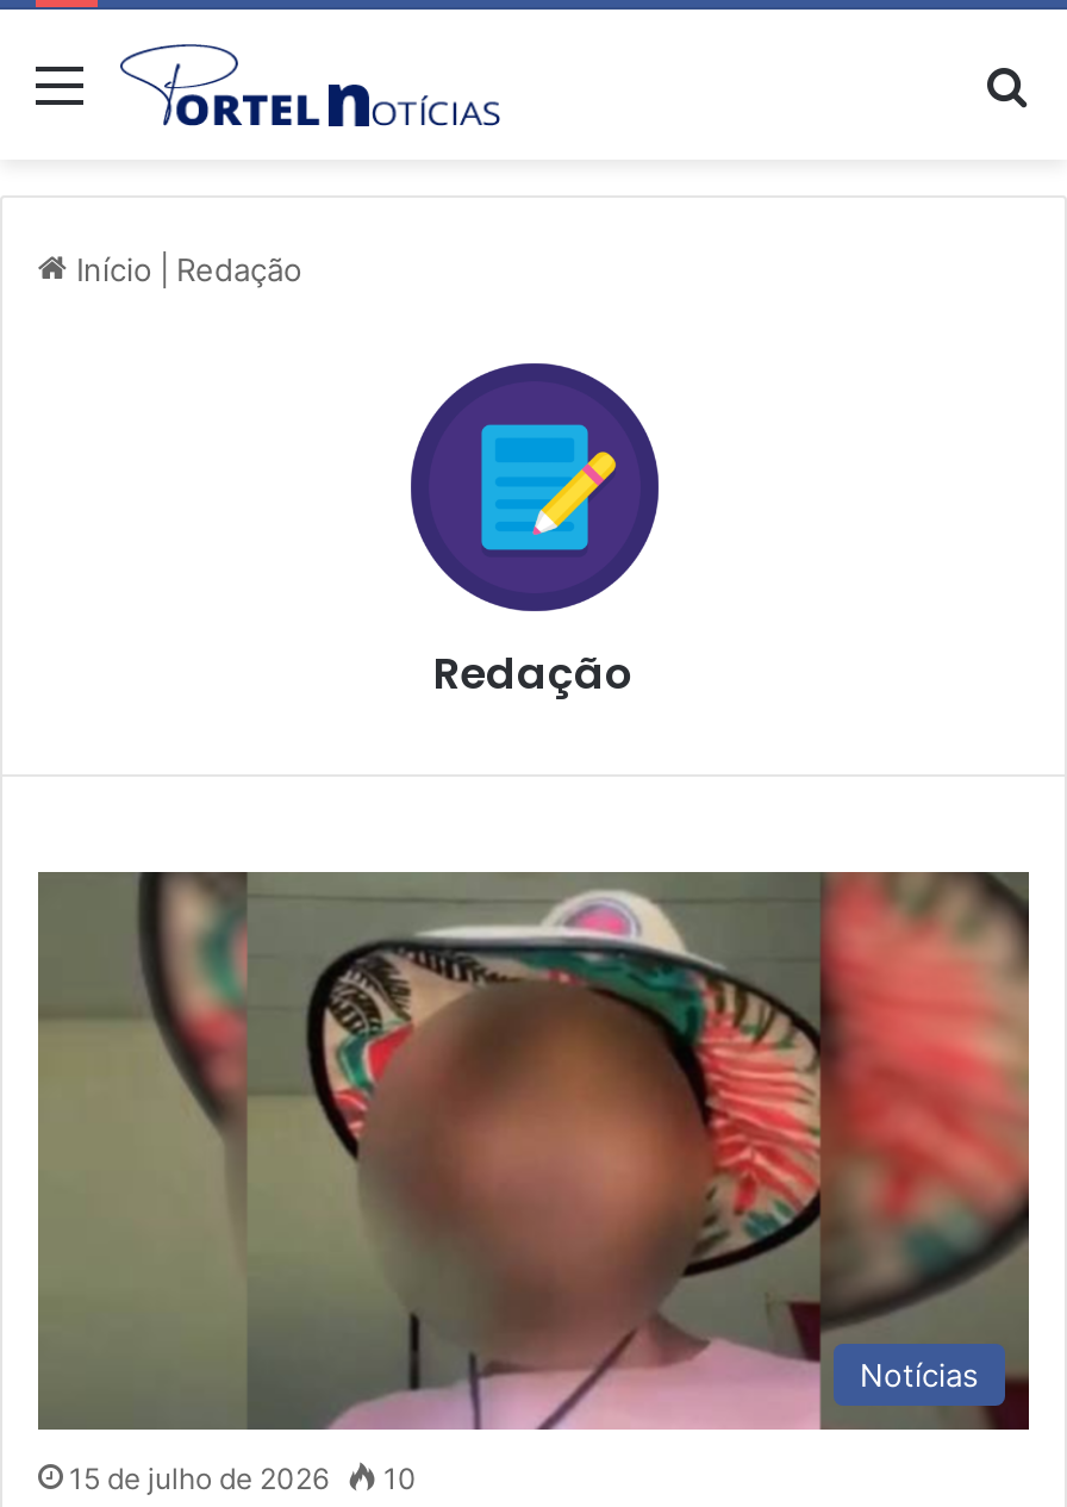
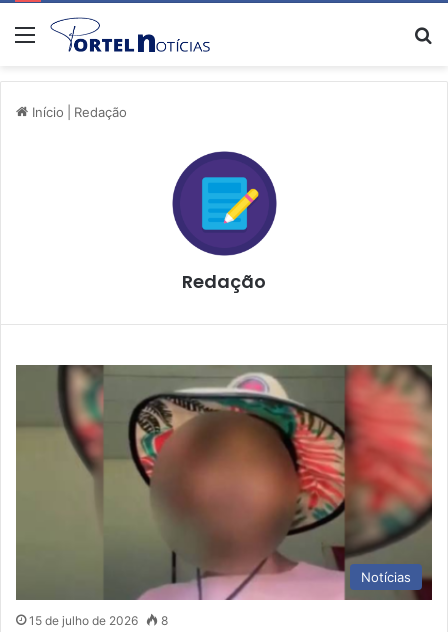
[69,1461,417,1496] 15 de julho de 2026 10 -> [29,613,168,628] 15 de julho de 2026 8

